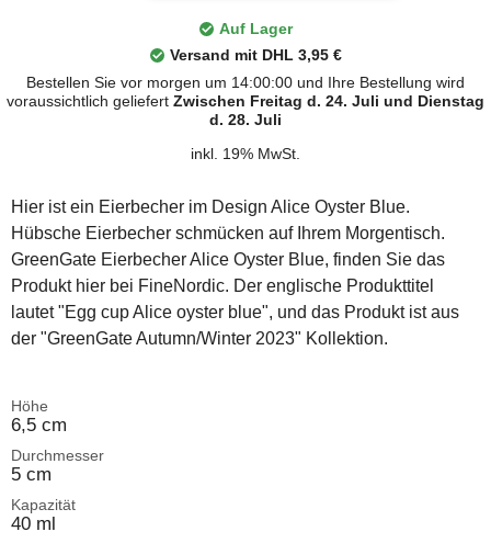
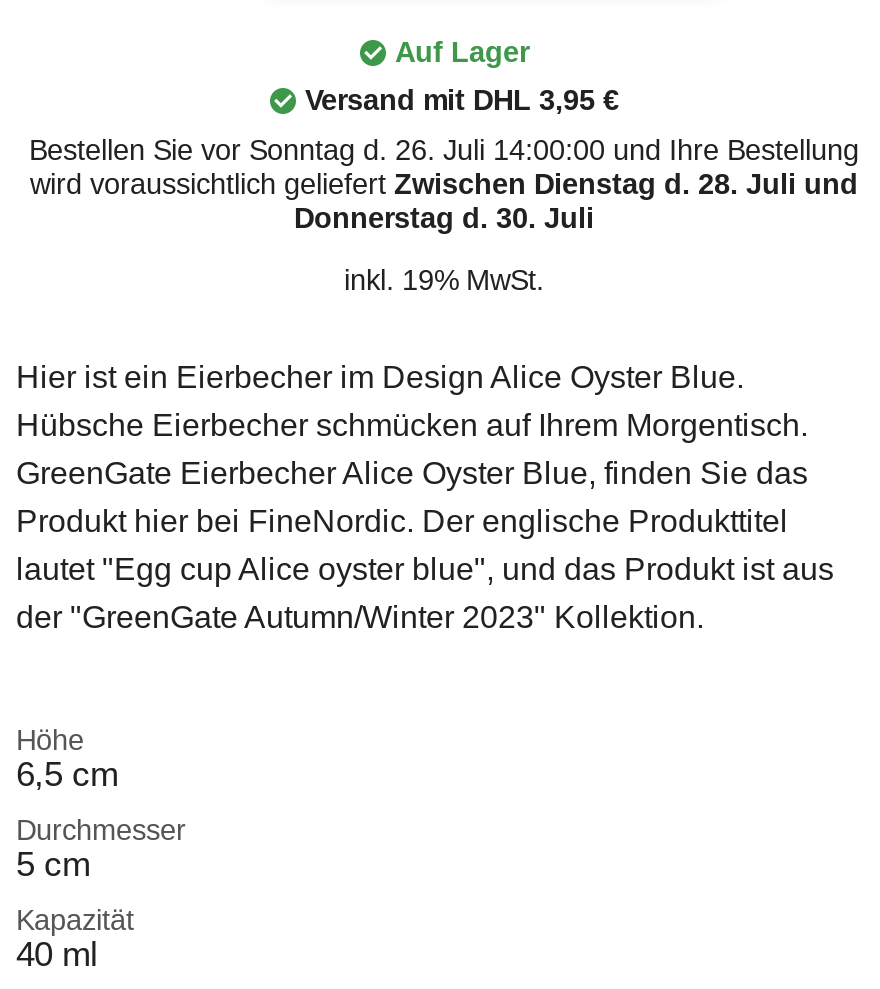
[7,74,484,129] Bestellen Sie vor morgen um 14:00:00 und Ihre Bestellung wird | voraussichtlich geliefert Zwischen Freitag d. 24. Juli und Dienstag | d. 28. Juli -> [29,135,859,235] Bestellen Sie vor Sonntag d. 26. Juli 14:00:00 und Ihre Bestellung | wird voraussichtlich geliefert Zwischen Dienstag d. 28. Juli und | Donnerstag d. 30. Juli

